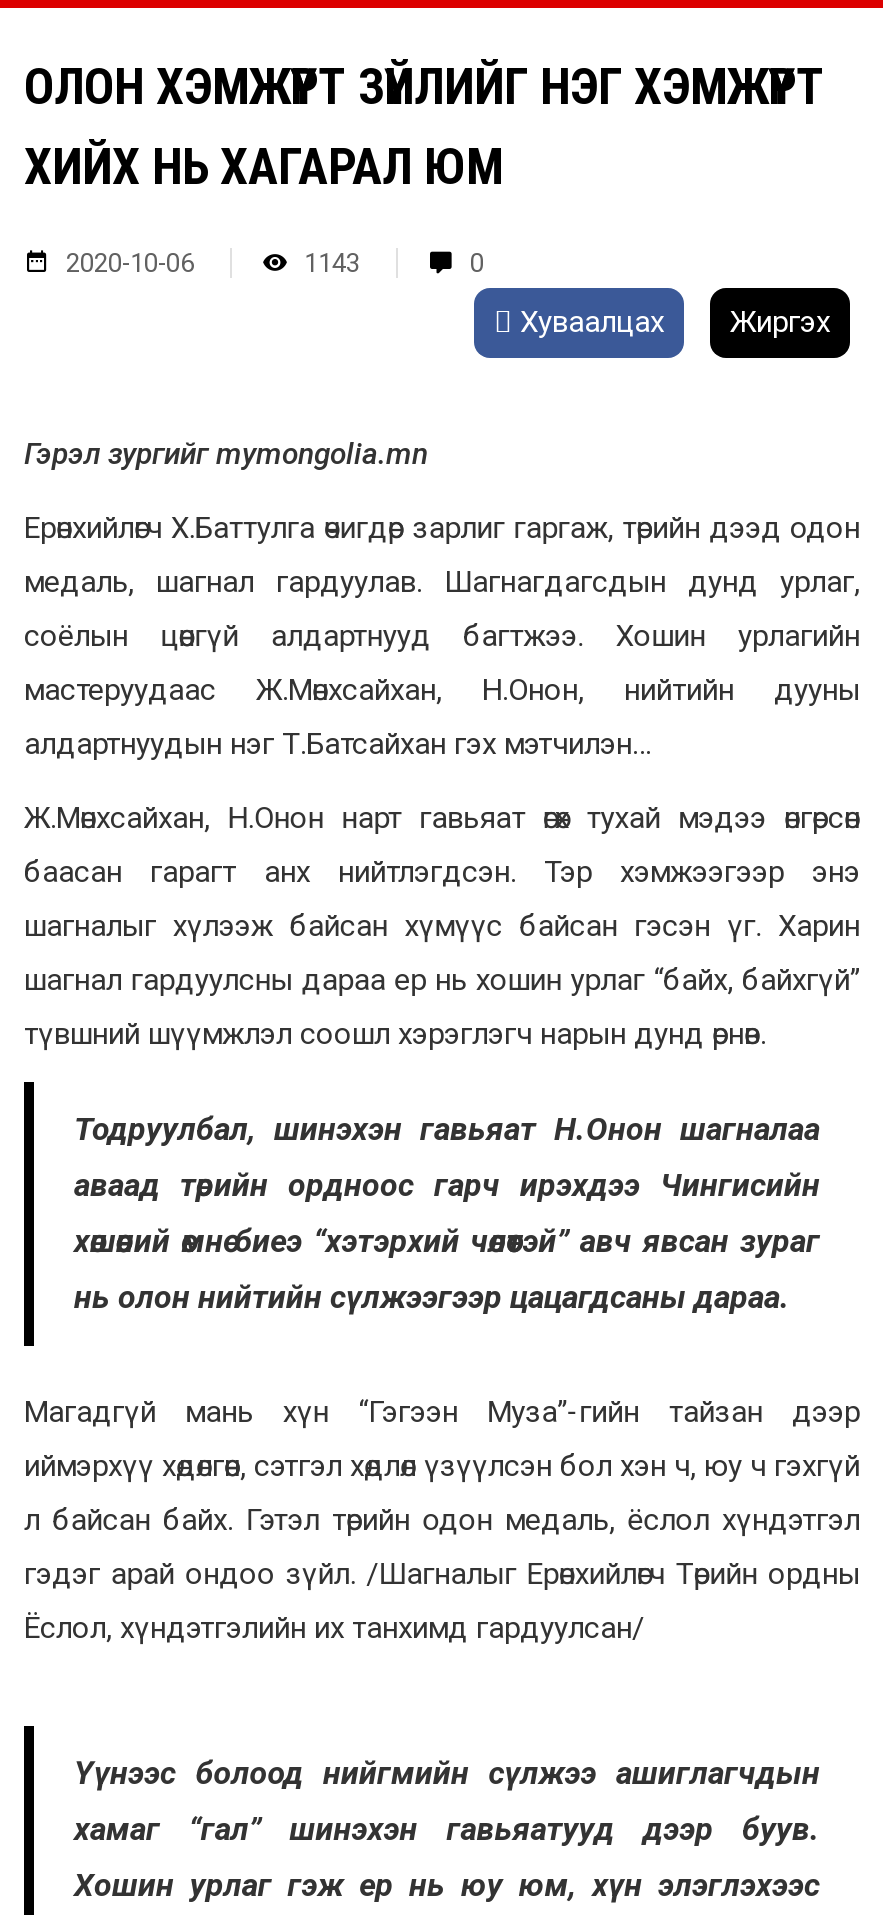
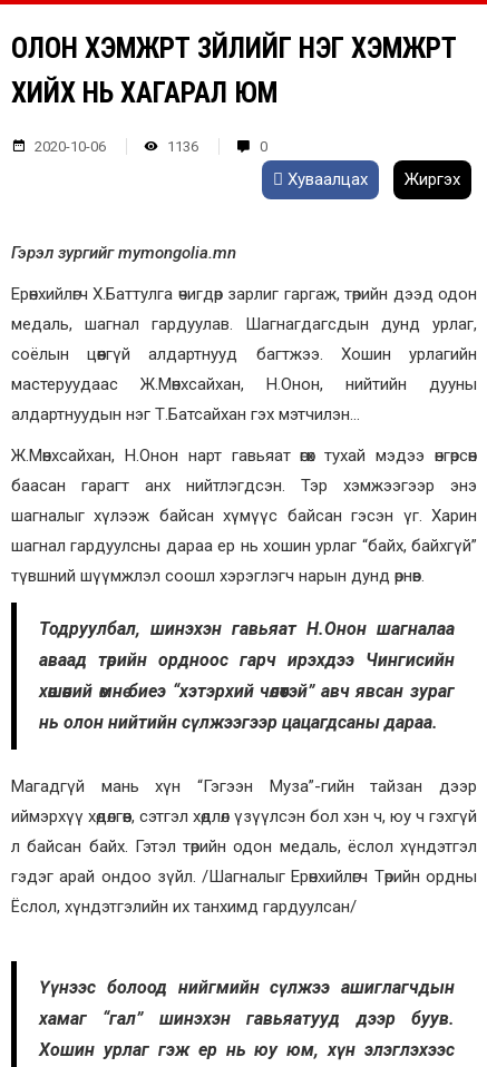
[298,248,366,278] 1143 -> [164,138,202,155] 1136

